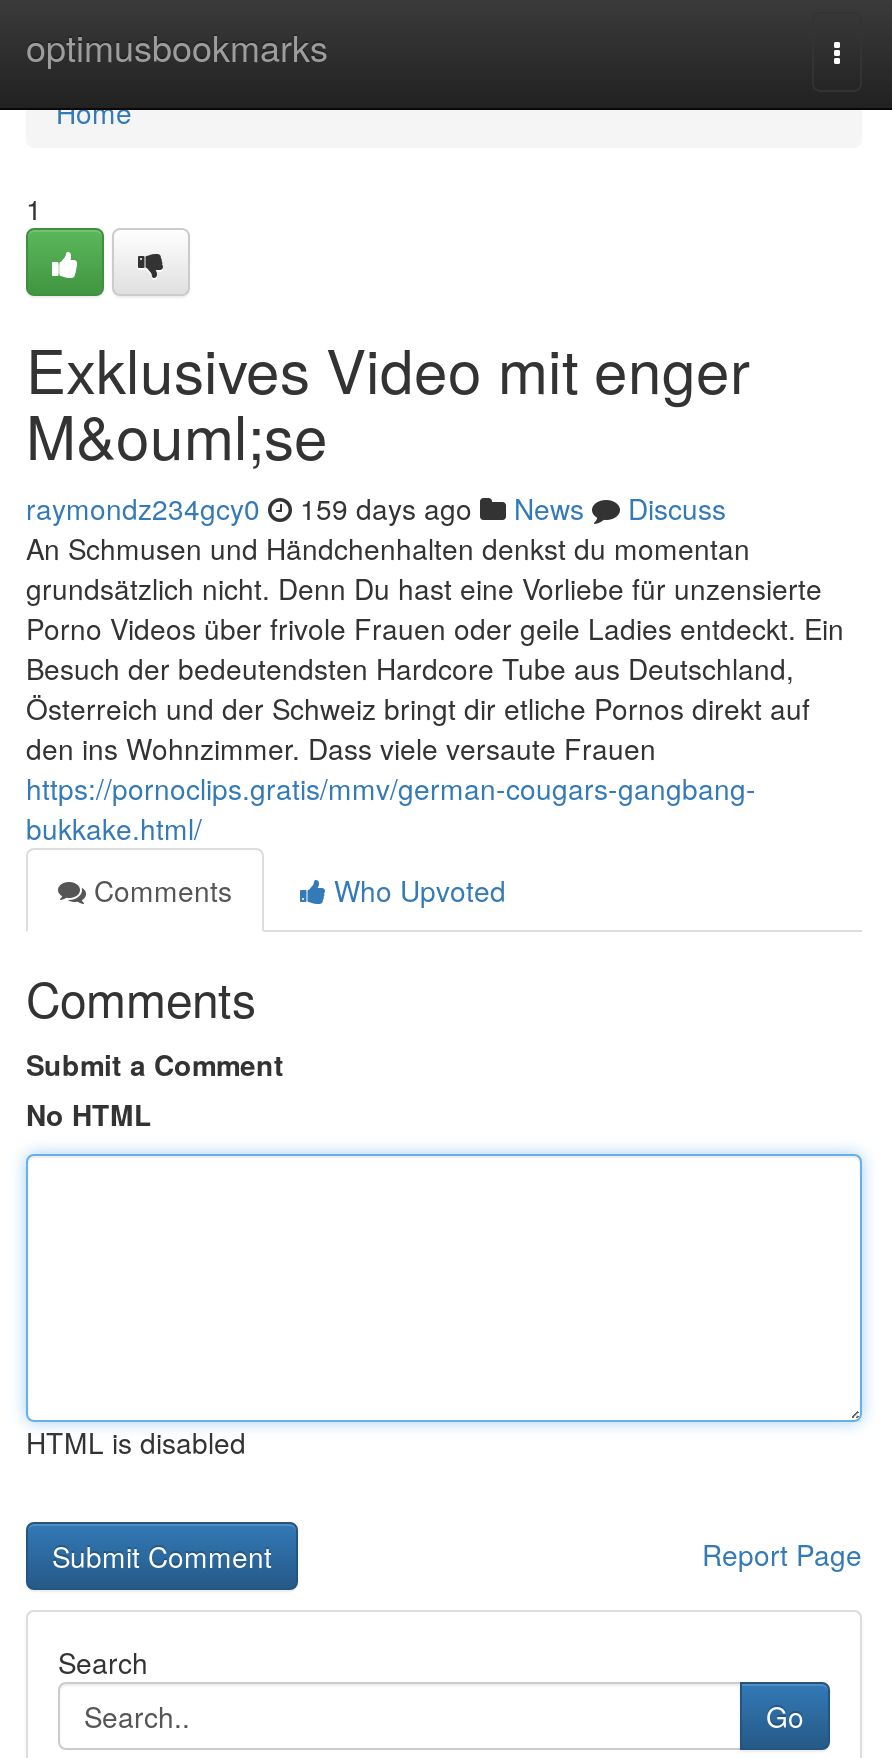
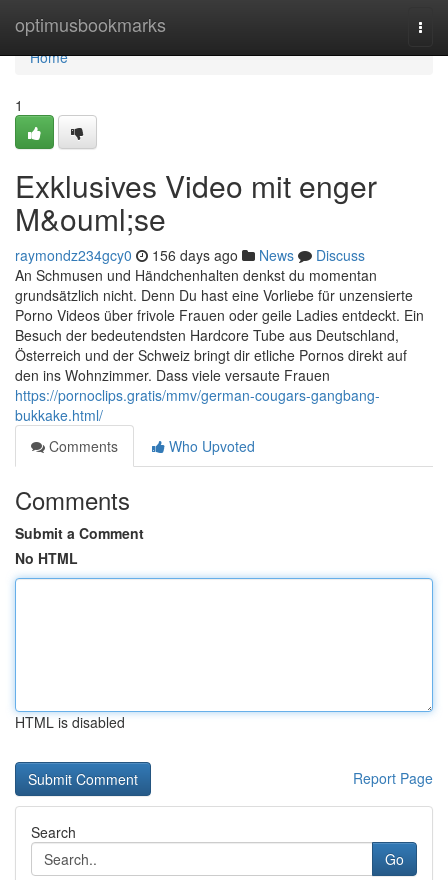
[26,488,726,528] raymondz234gcy0 159 days ago News Discuss -> [15,245,365,265] raymondz234gcy0 156 days ago News Discuss

